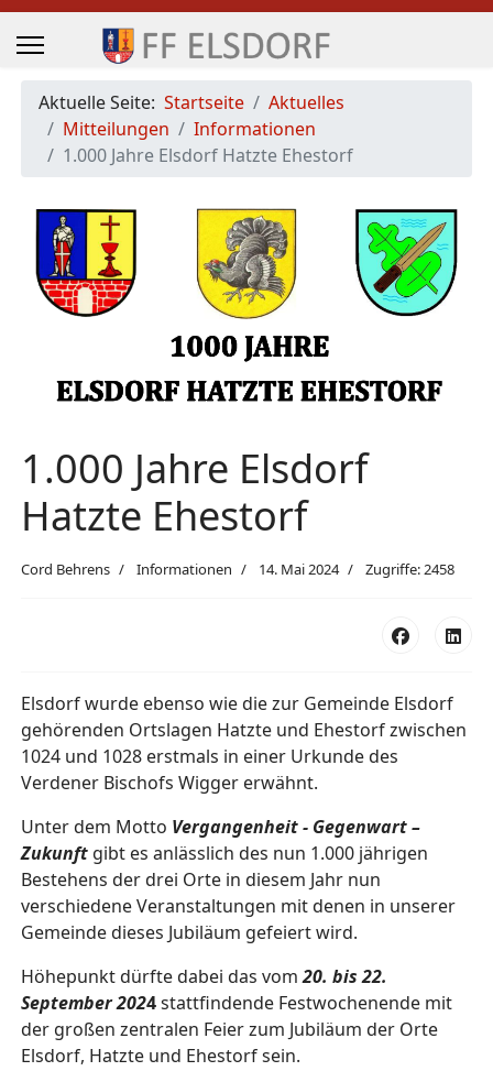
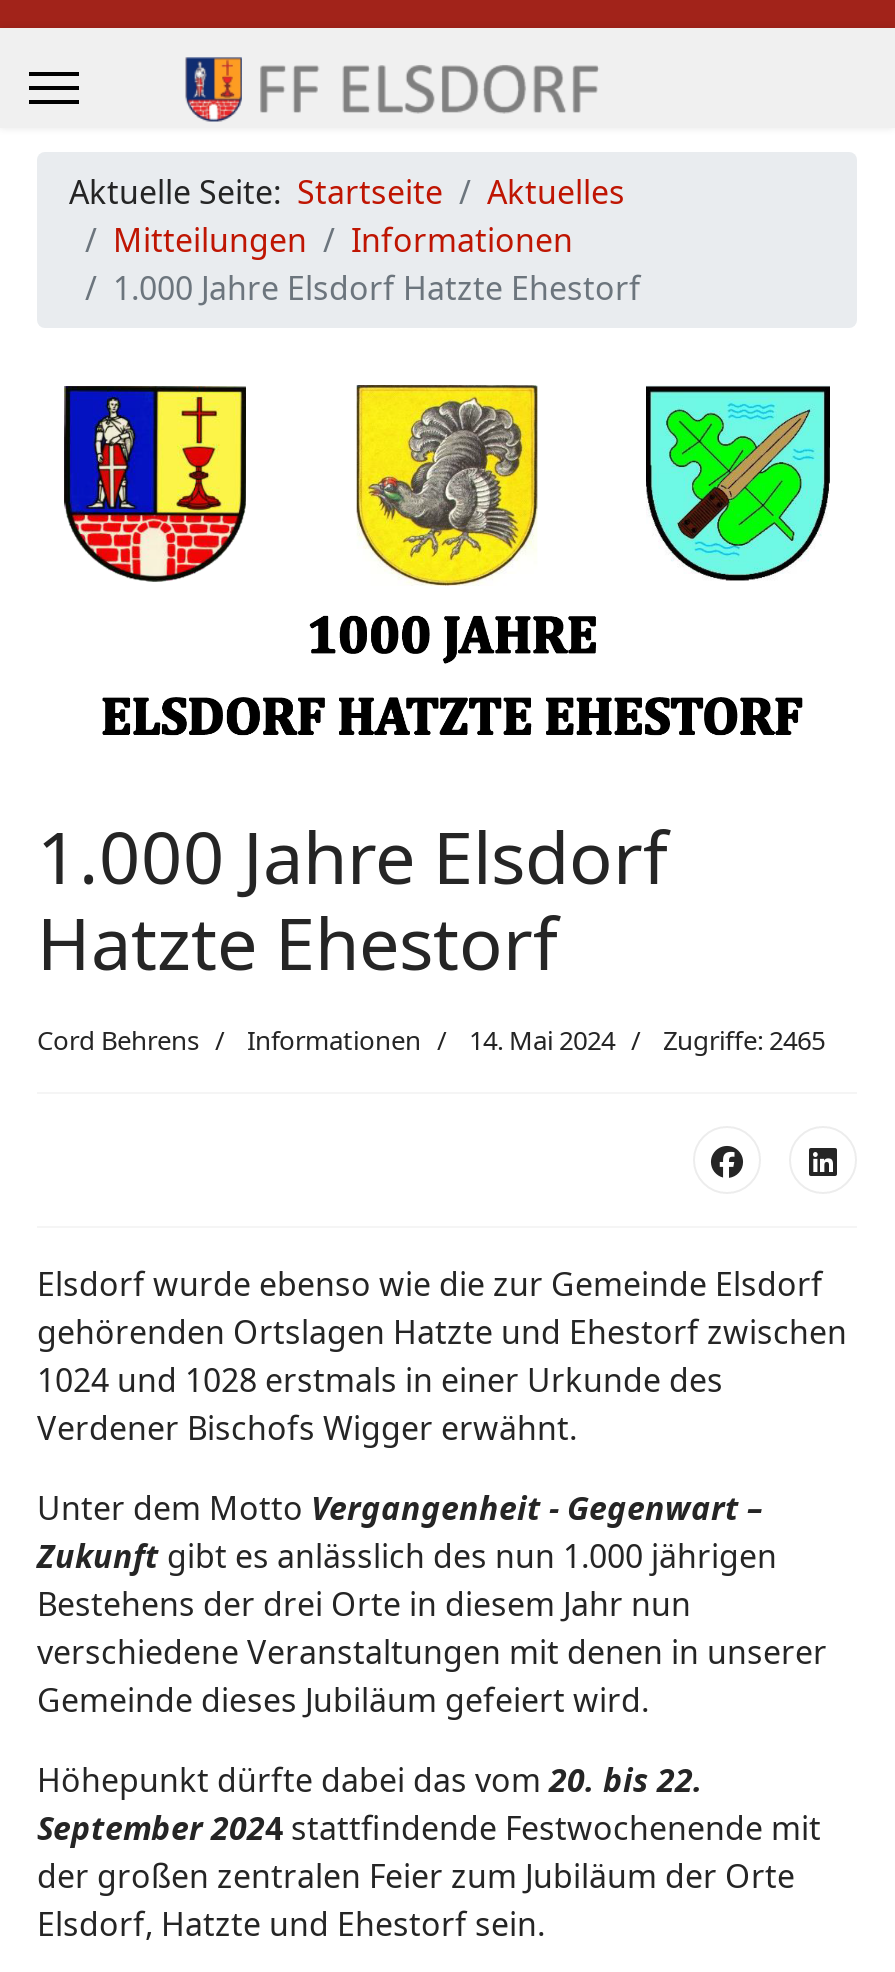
[21,559,454,579] Cord Behrens Informationen 14. Mai 2024 Zugriffe: 2458 -> [37,1021,825,1057] Cord Behrens Informationen 14. Mai 2024 Zugriffe: 2465

